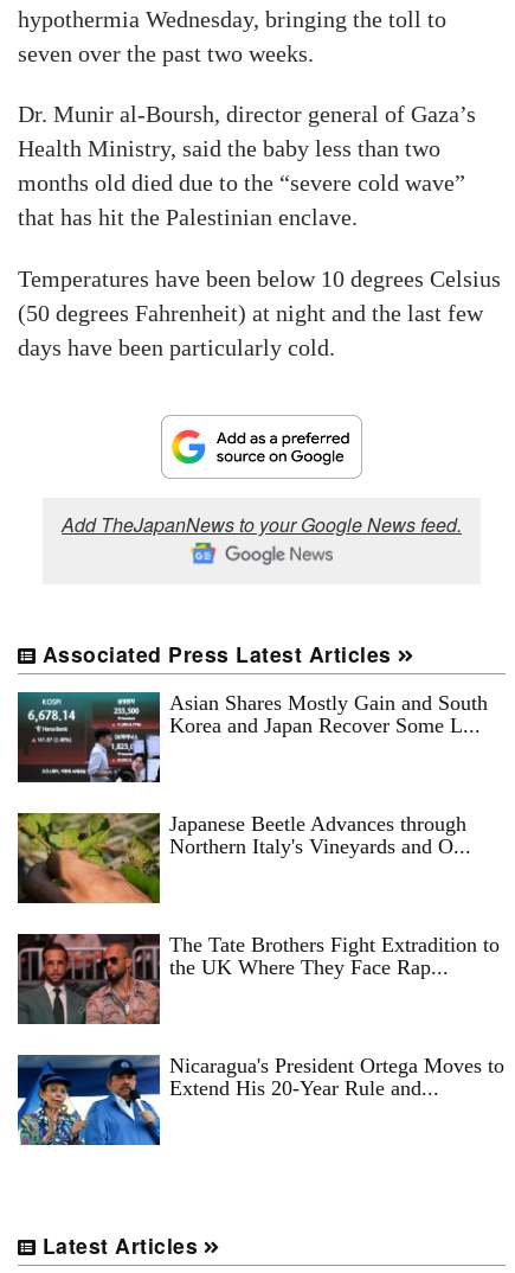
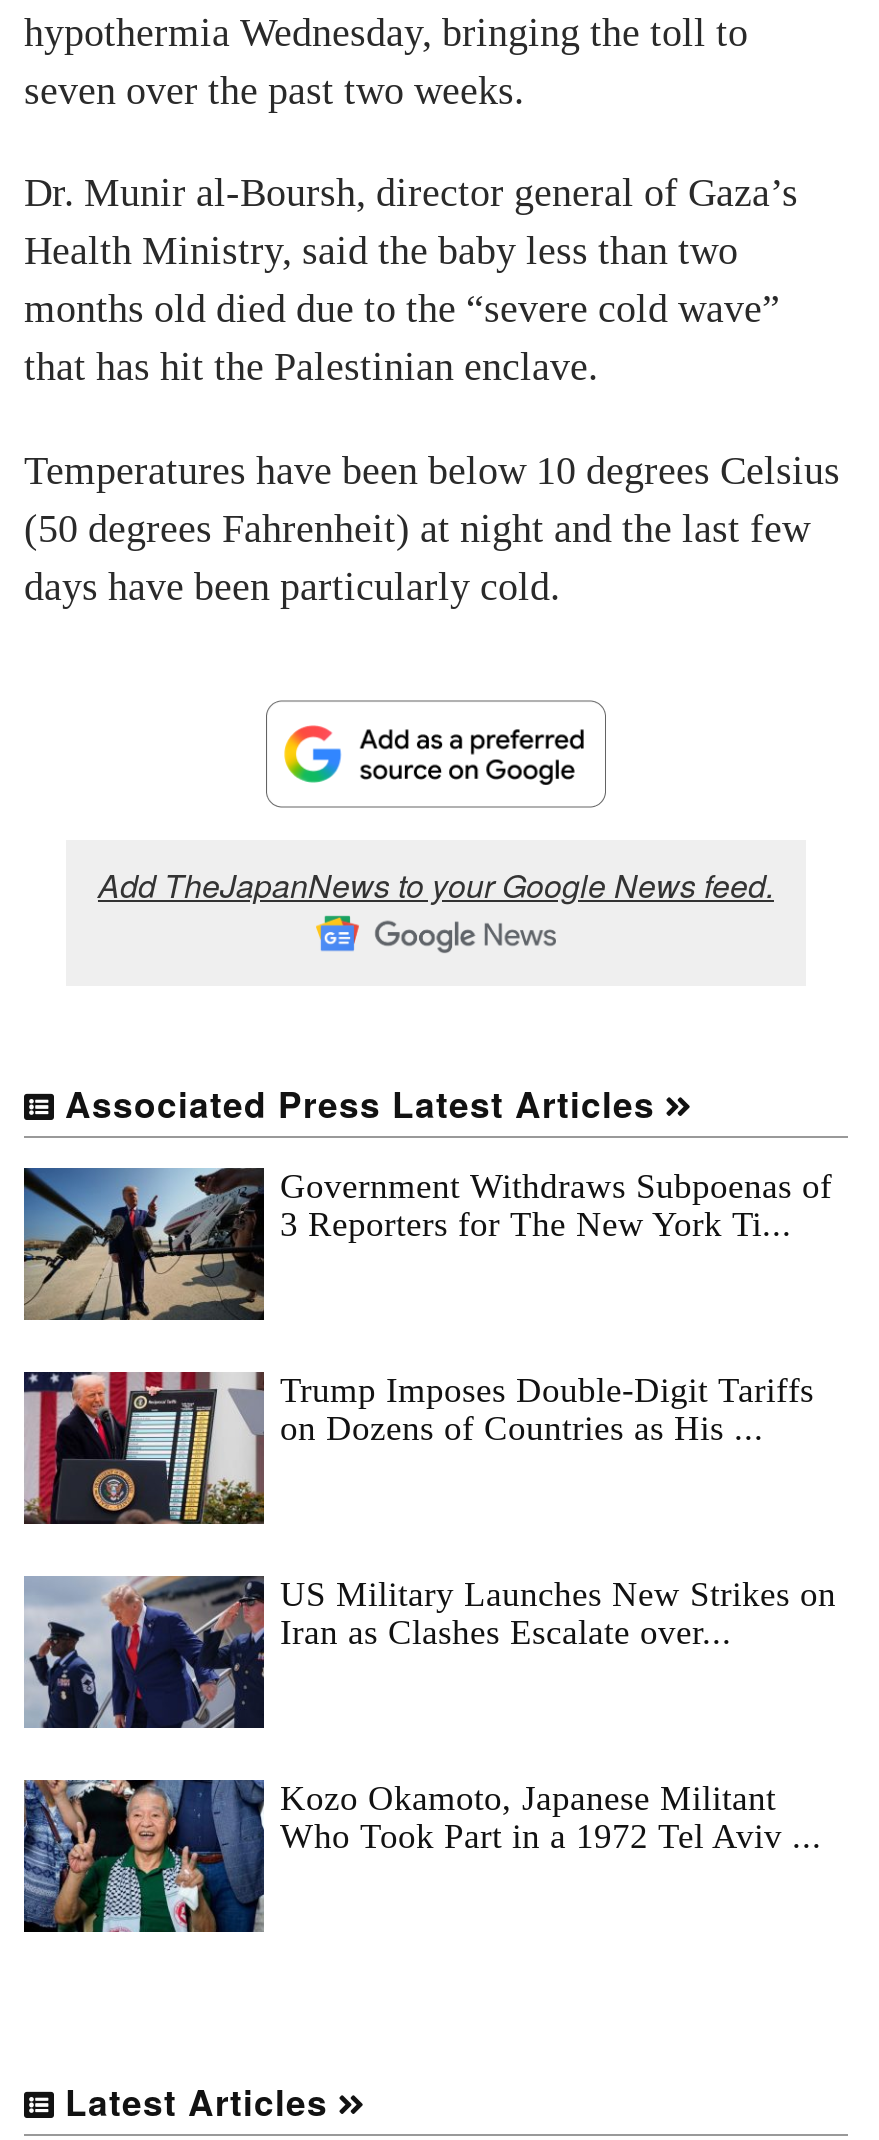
[17,691,488,783] [image] | Asian Shares Mostly Gain and South | Korea and Japan Recover Some L... -> [22,1166,832,1322] [image] | Government Withdraws Subpoenas of | 3 Reporters for The New York Ti...
[17,812,471,904] [image] | Japanese Beetle Advances through | Northern Italy's Vineyards and O... -> [22,1370,814,1526] [image] | Trump Imposes Double-Digit Tariffs | on Dozens of Countries as His ...
[17,933,500,1025] [image] | The Tate Brothers Fight Extradition to | the UK Where They Face Rap... -> [24,1574,836,1730] [image] | US Military Launches New Strikes on | Iran as Clashes Escalate over...
[17,1054,504,1146] [image] | Nicaragua's President Ortega Moves to | Extend His 20-Year Rule and... -> [22,1778,822,1934] [image] | Kozo Okamoto, Japanese Militant | Who Took Part in a 1972 Tel Aviv ...

